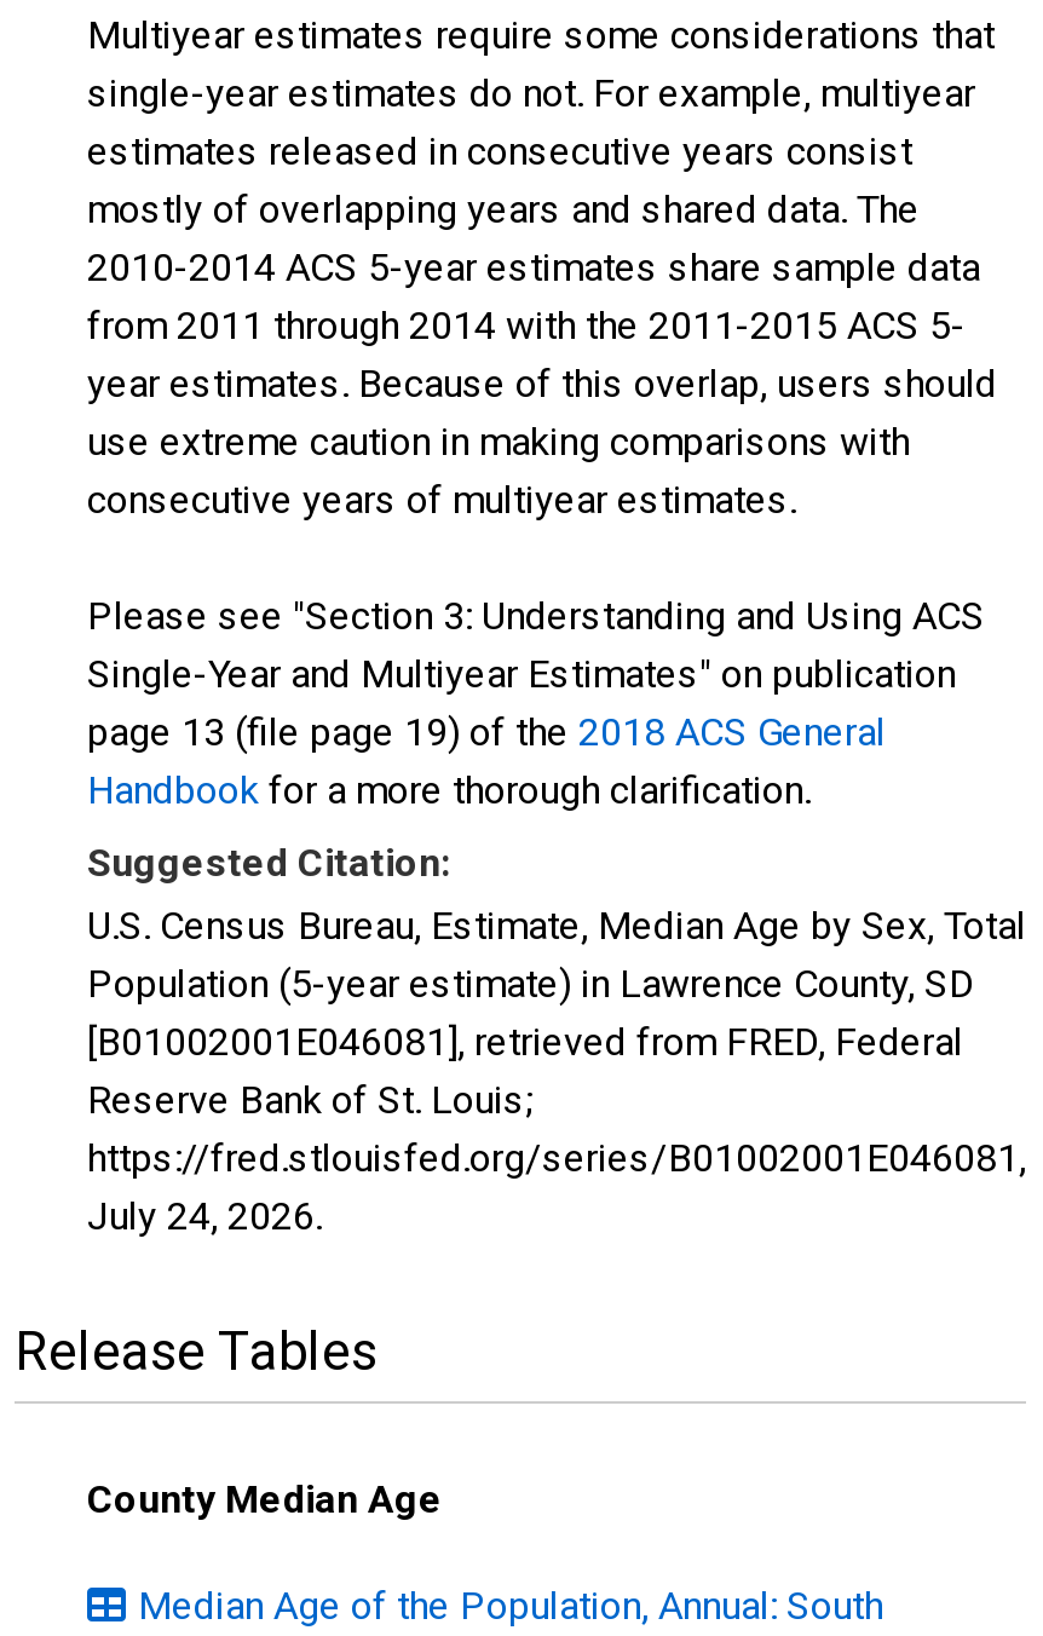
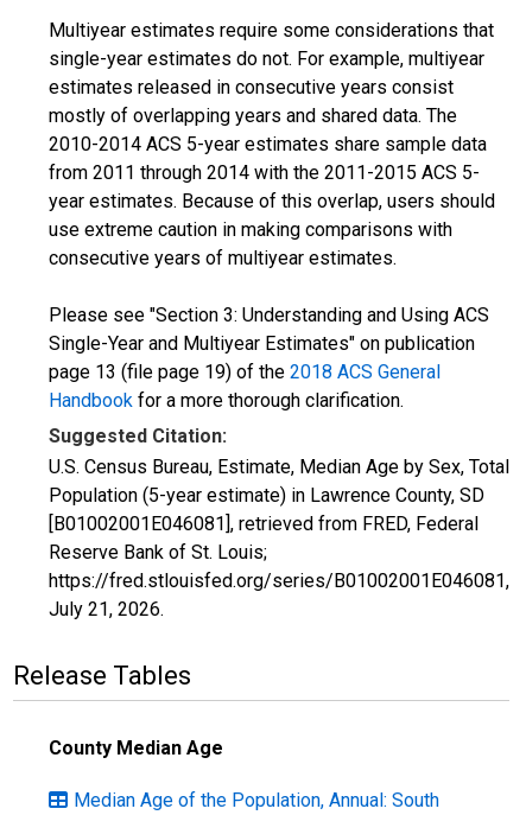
[87,1193,322,1239] July 24, 2026. -> [49,598,164,620] July 21, 2026.

